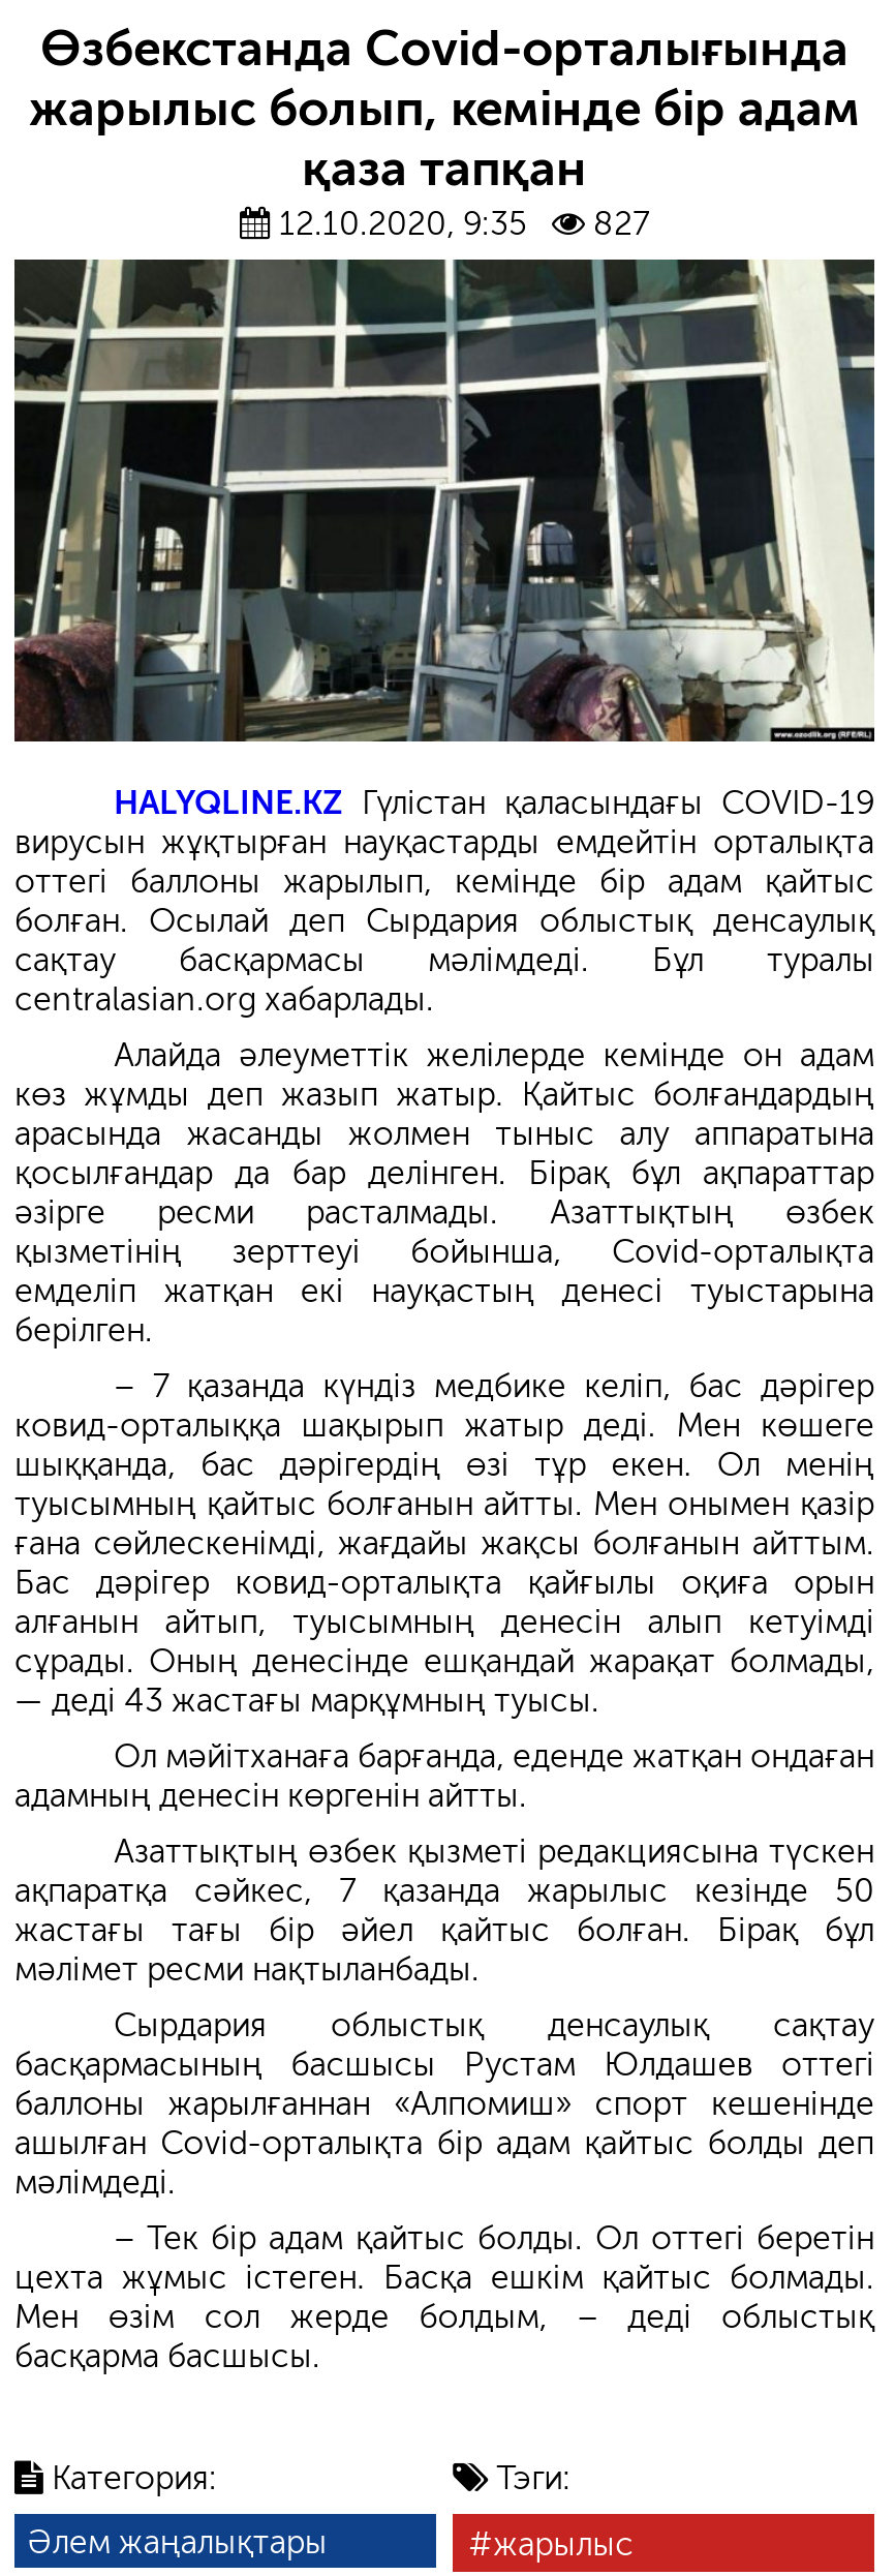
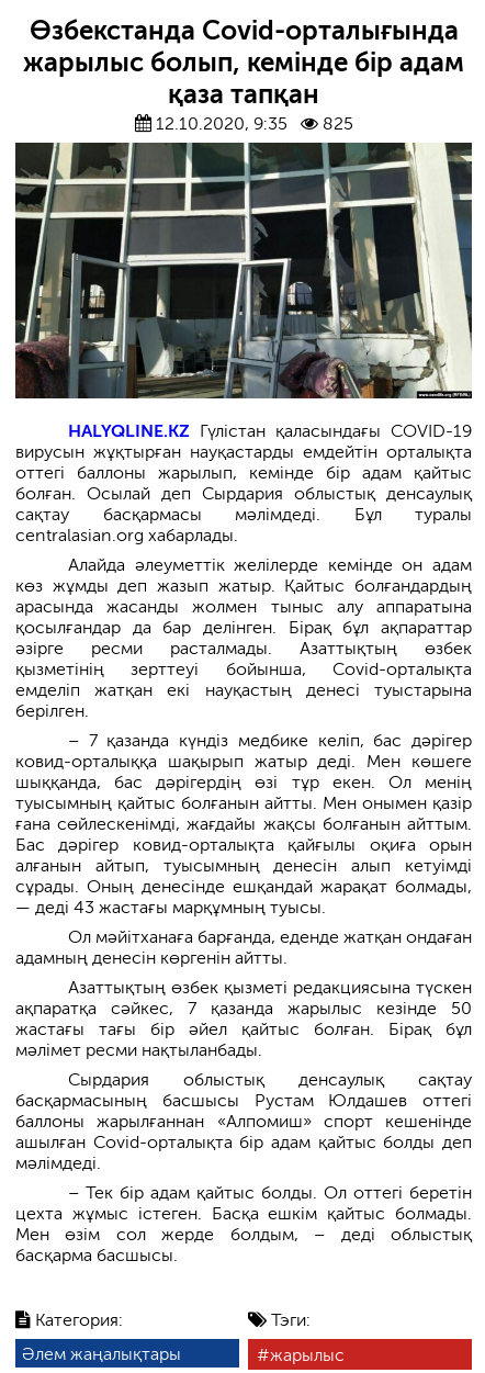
[271,203,649,243] 12.10.2020, 9:35 827 -> [151,113,353,134] 12.10.2020, 9:35 825

